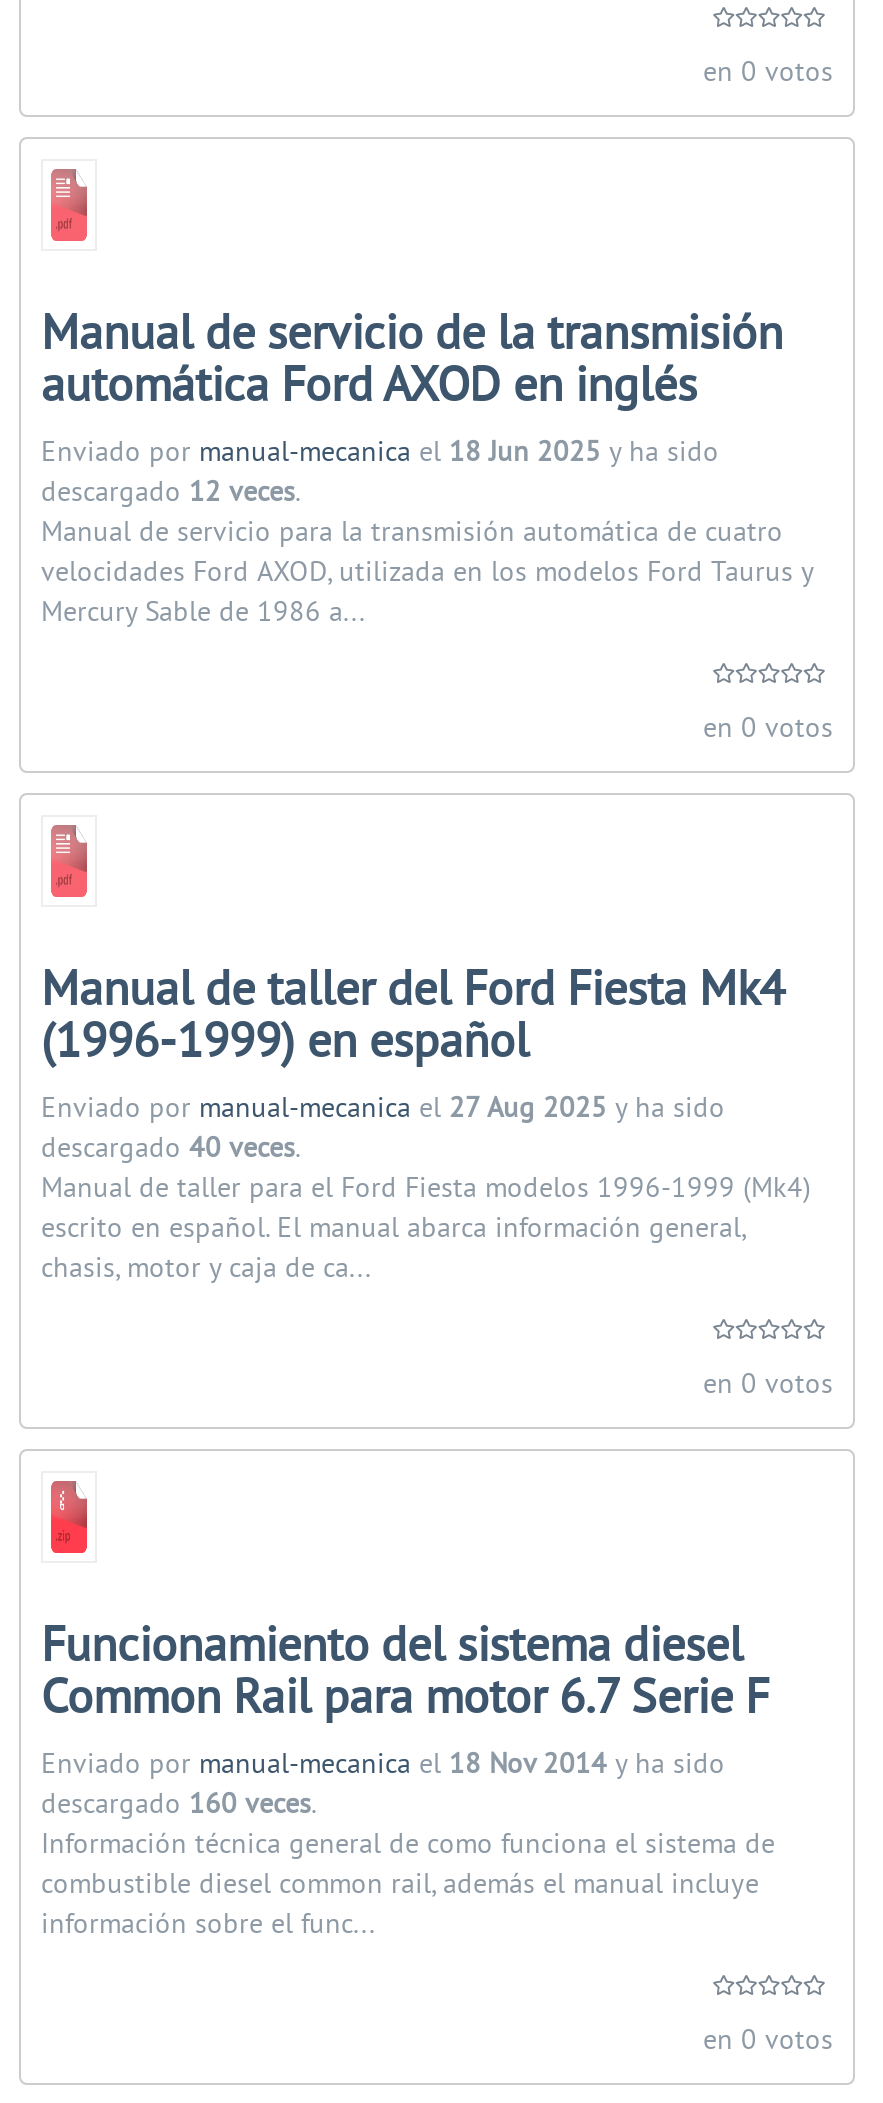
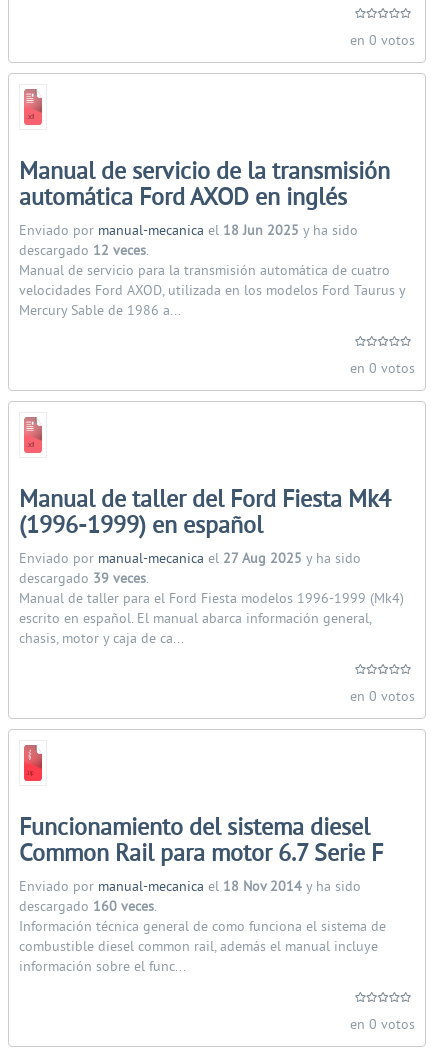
[41,1133,301,1167] descargado 40 veces. -> [19,571,149,588] descargado 39 veces.

